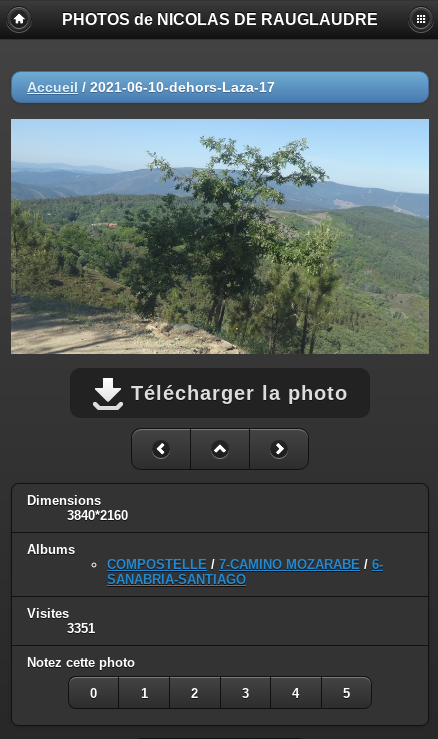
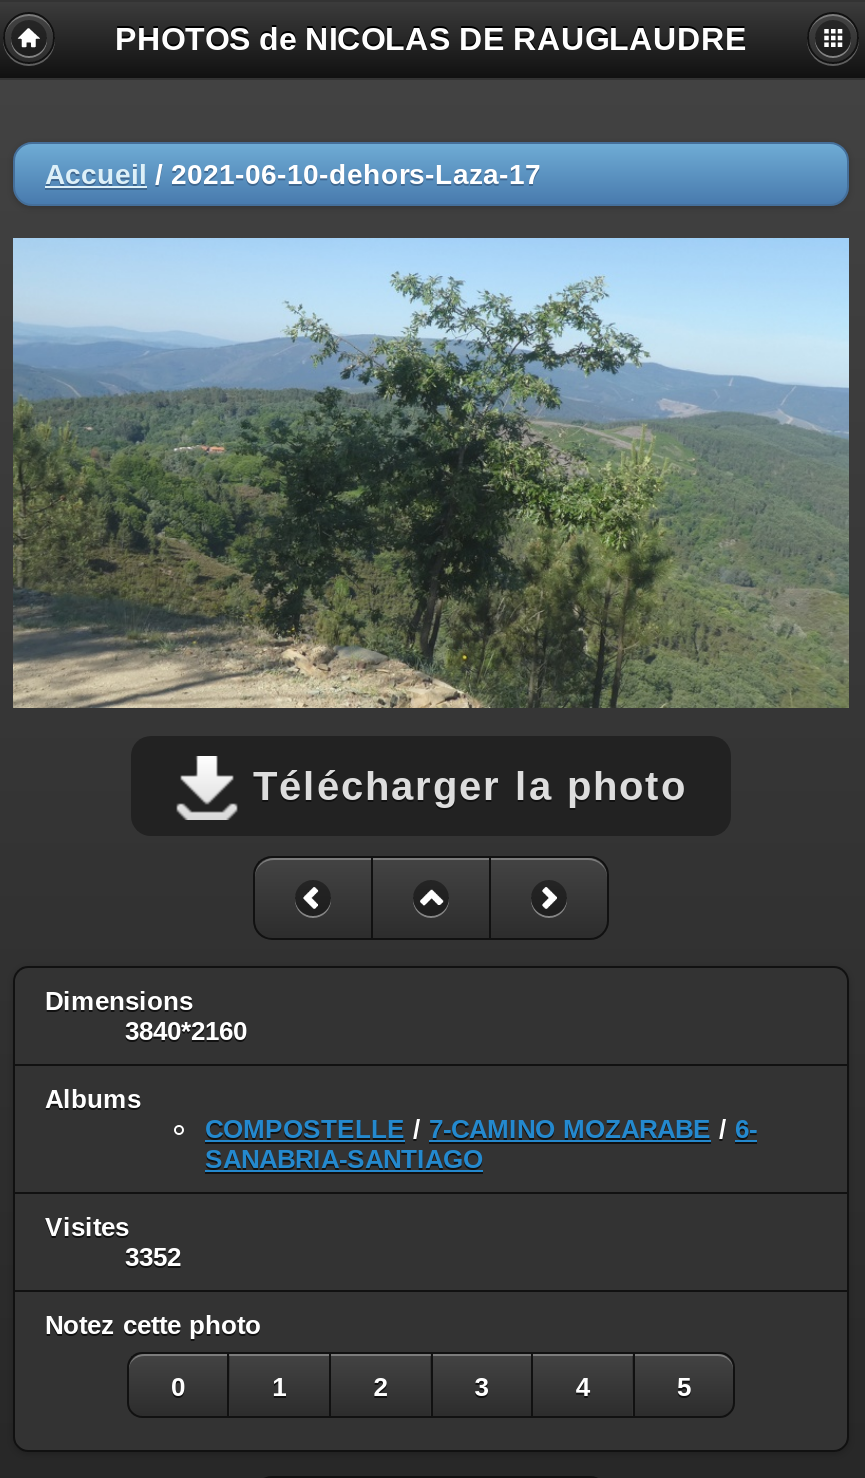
[67,621,95,636] 3351 -> [125,1241,181,1271] 3352

